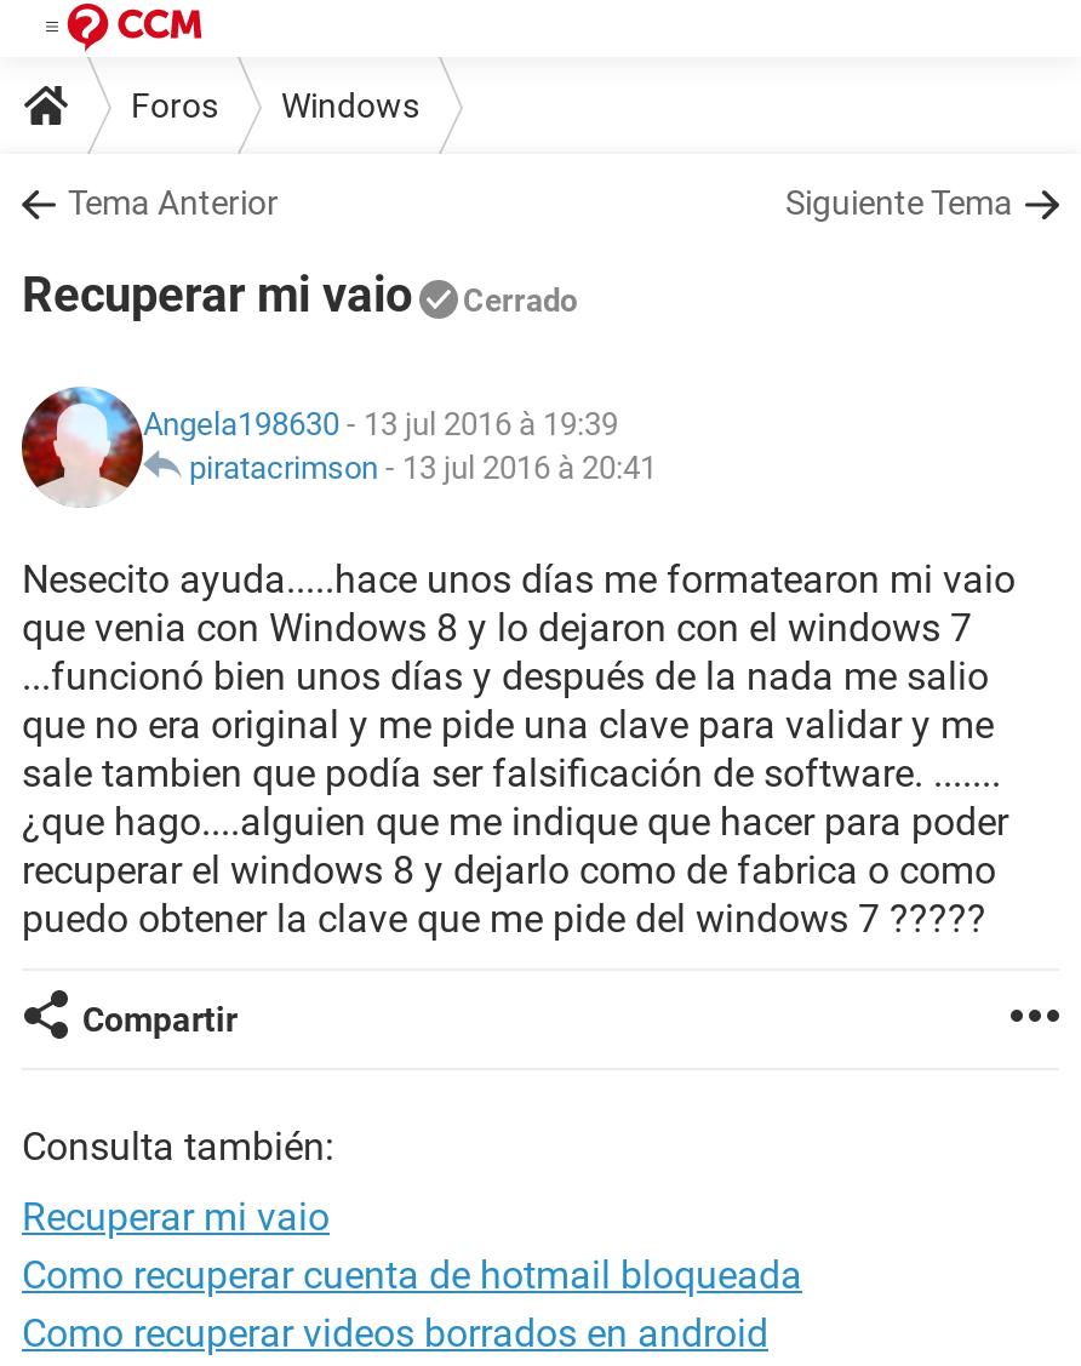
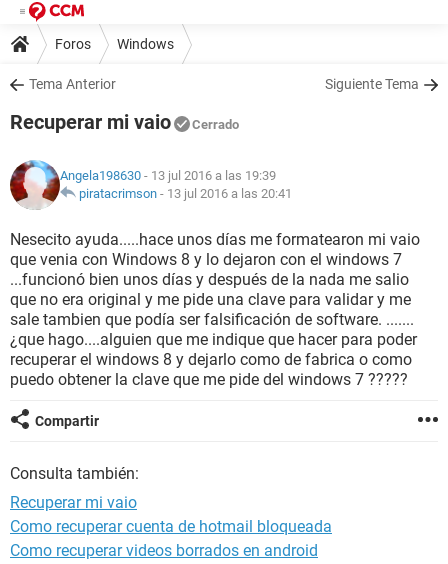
[143,406,657,486] Angela198630 - 13 jul 2016 à 19:39 | piratacrimson - 13 jul 2016 à 20:41 -> [60,168,292,201] Angela198630 - 13 jul 2016 a las 19:39 | piratacrimson - 13 jul 2016 a las 20:41

